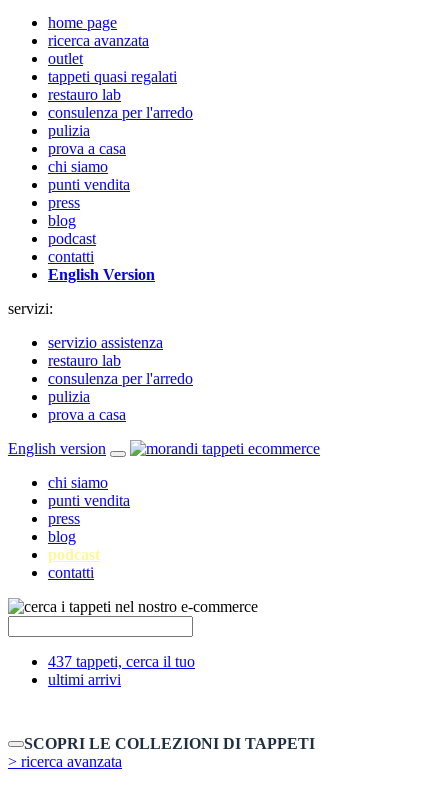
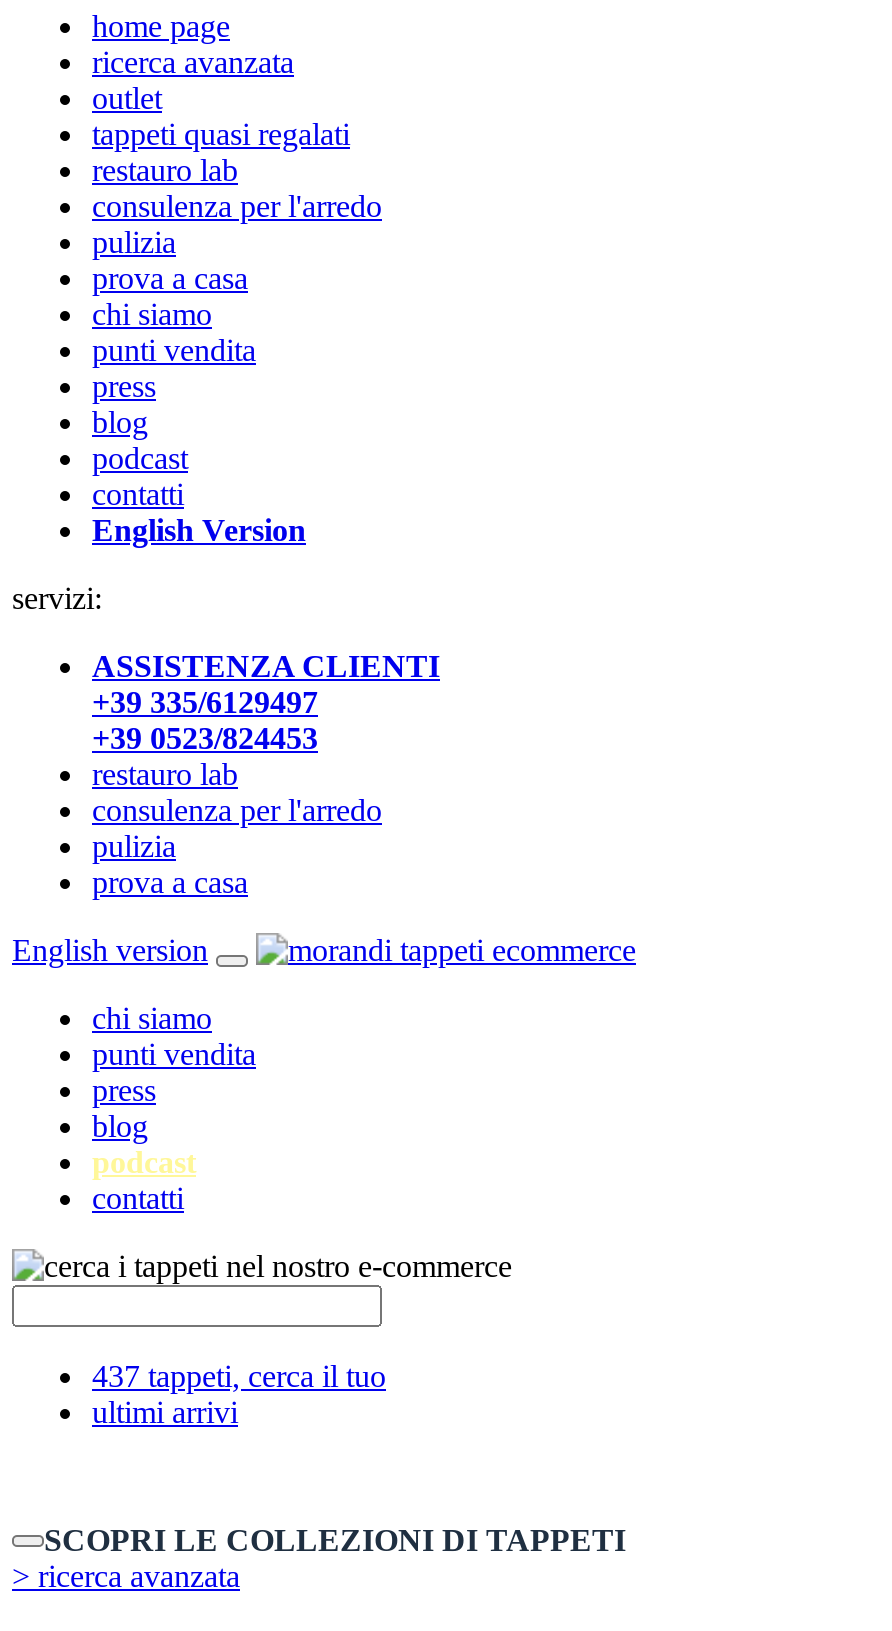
[48,334,163,351] servizio assistenza -> [92,649,440,755] ASSISTENZA CLIENTI | +39 335/6129497 | +39 0523/824453

